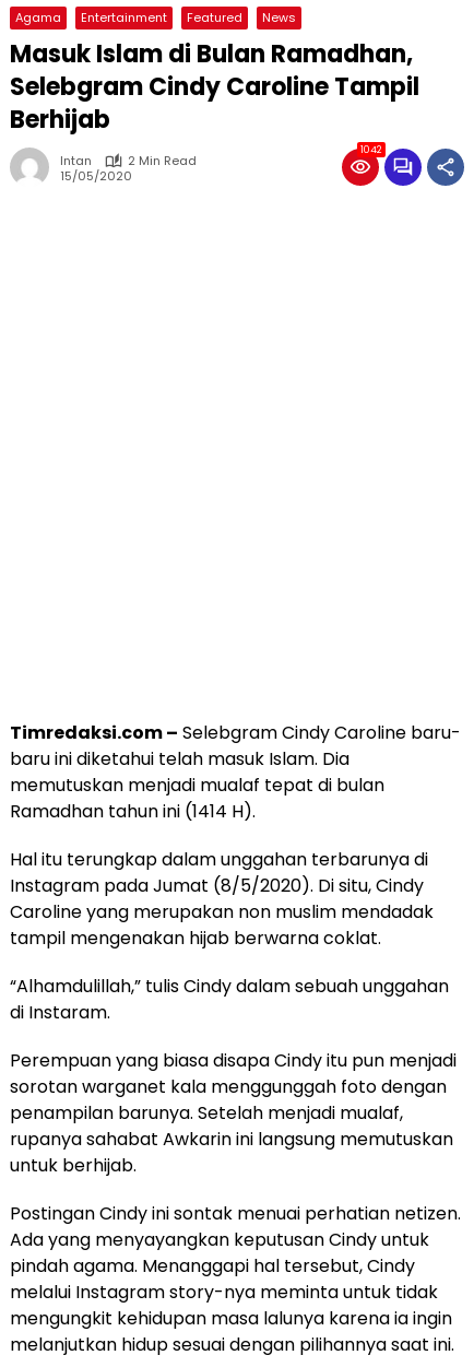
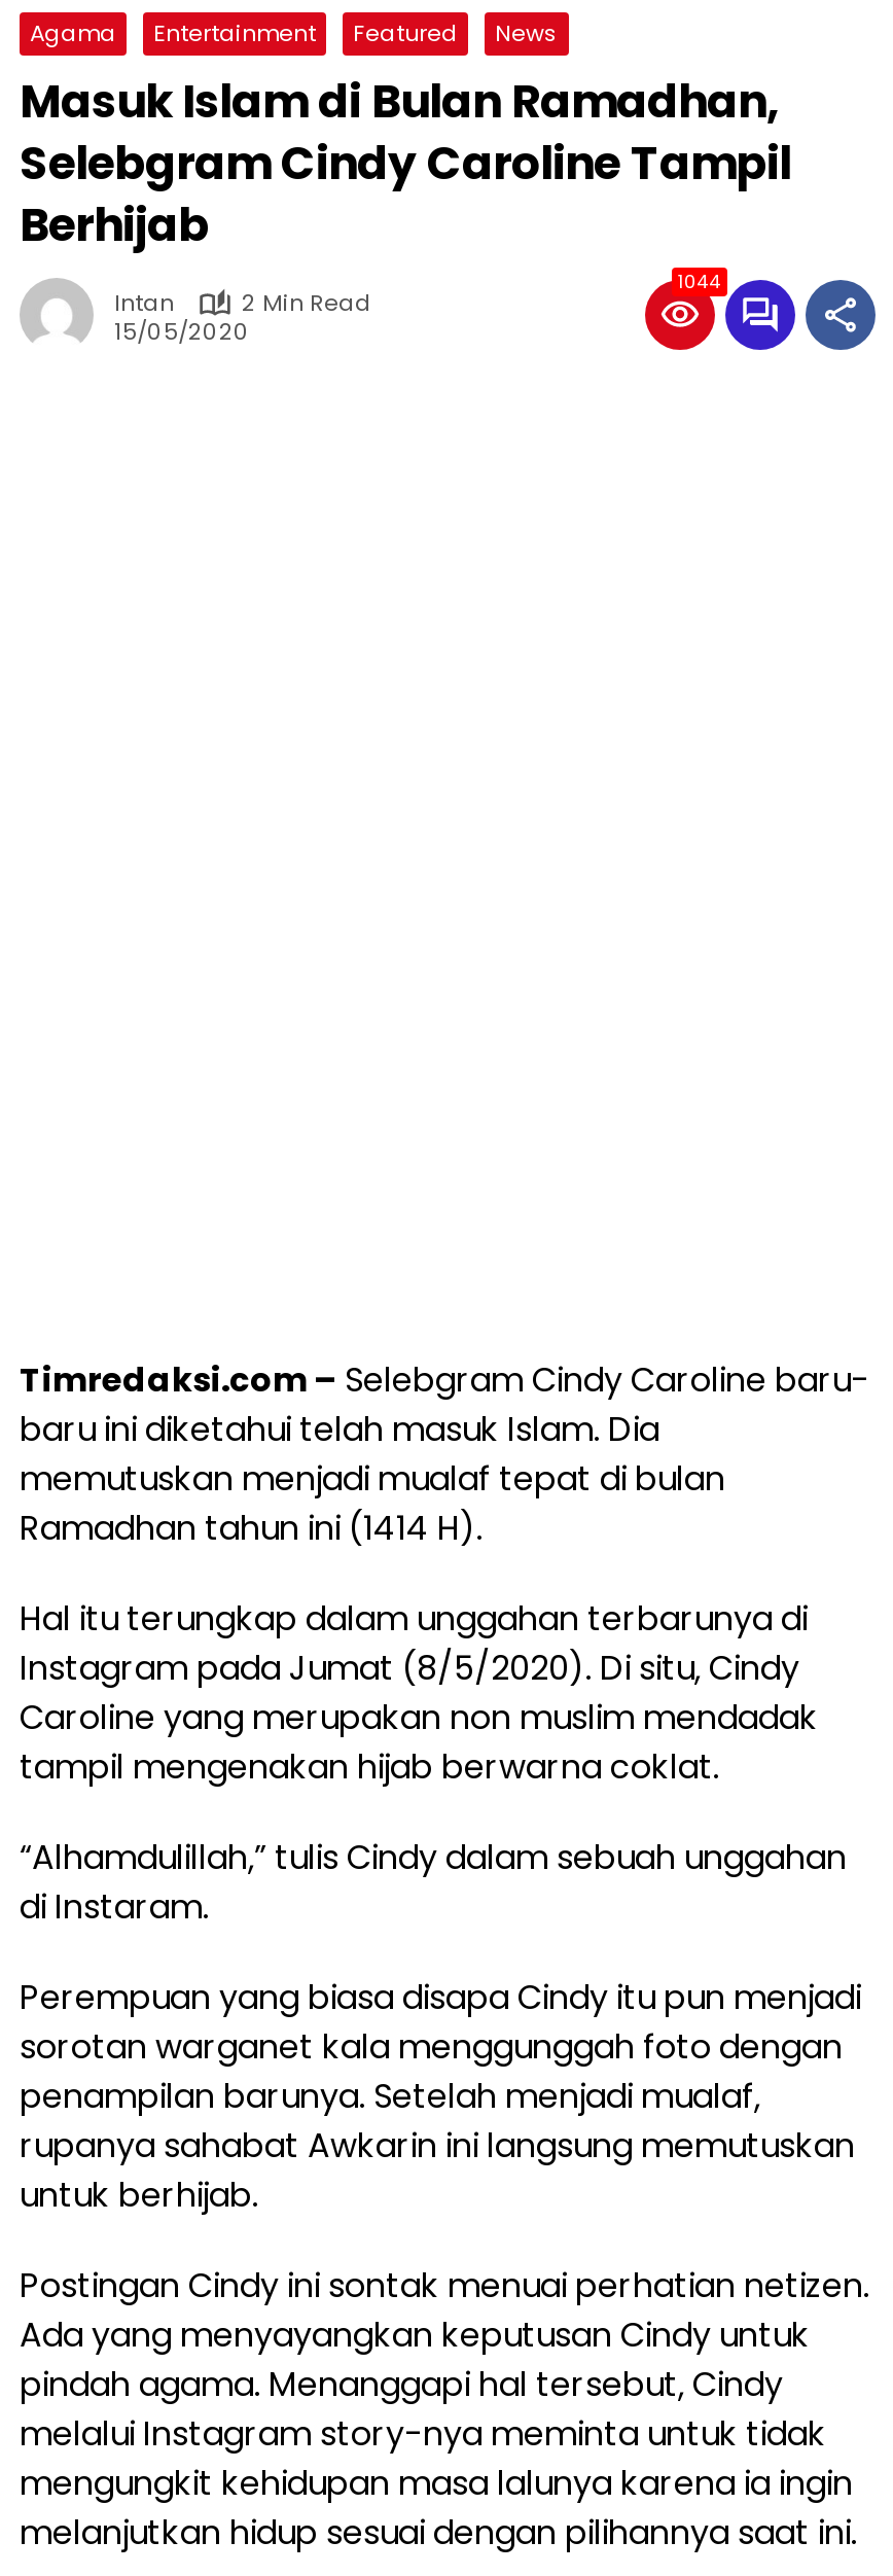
[360,143,382,156] 1042 -> [678,270,721,294] 1044

